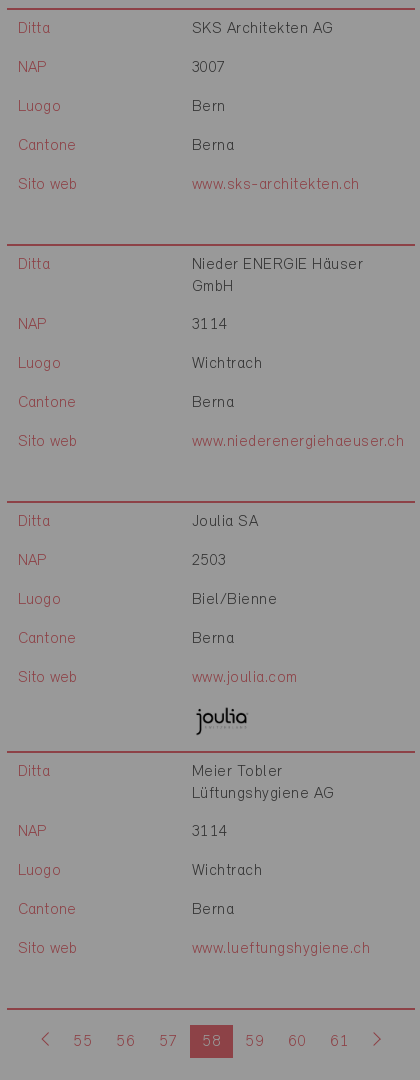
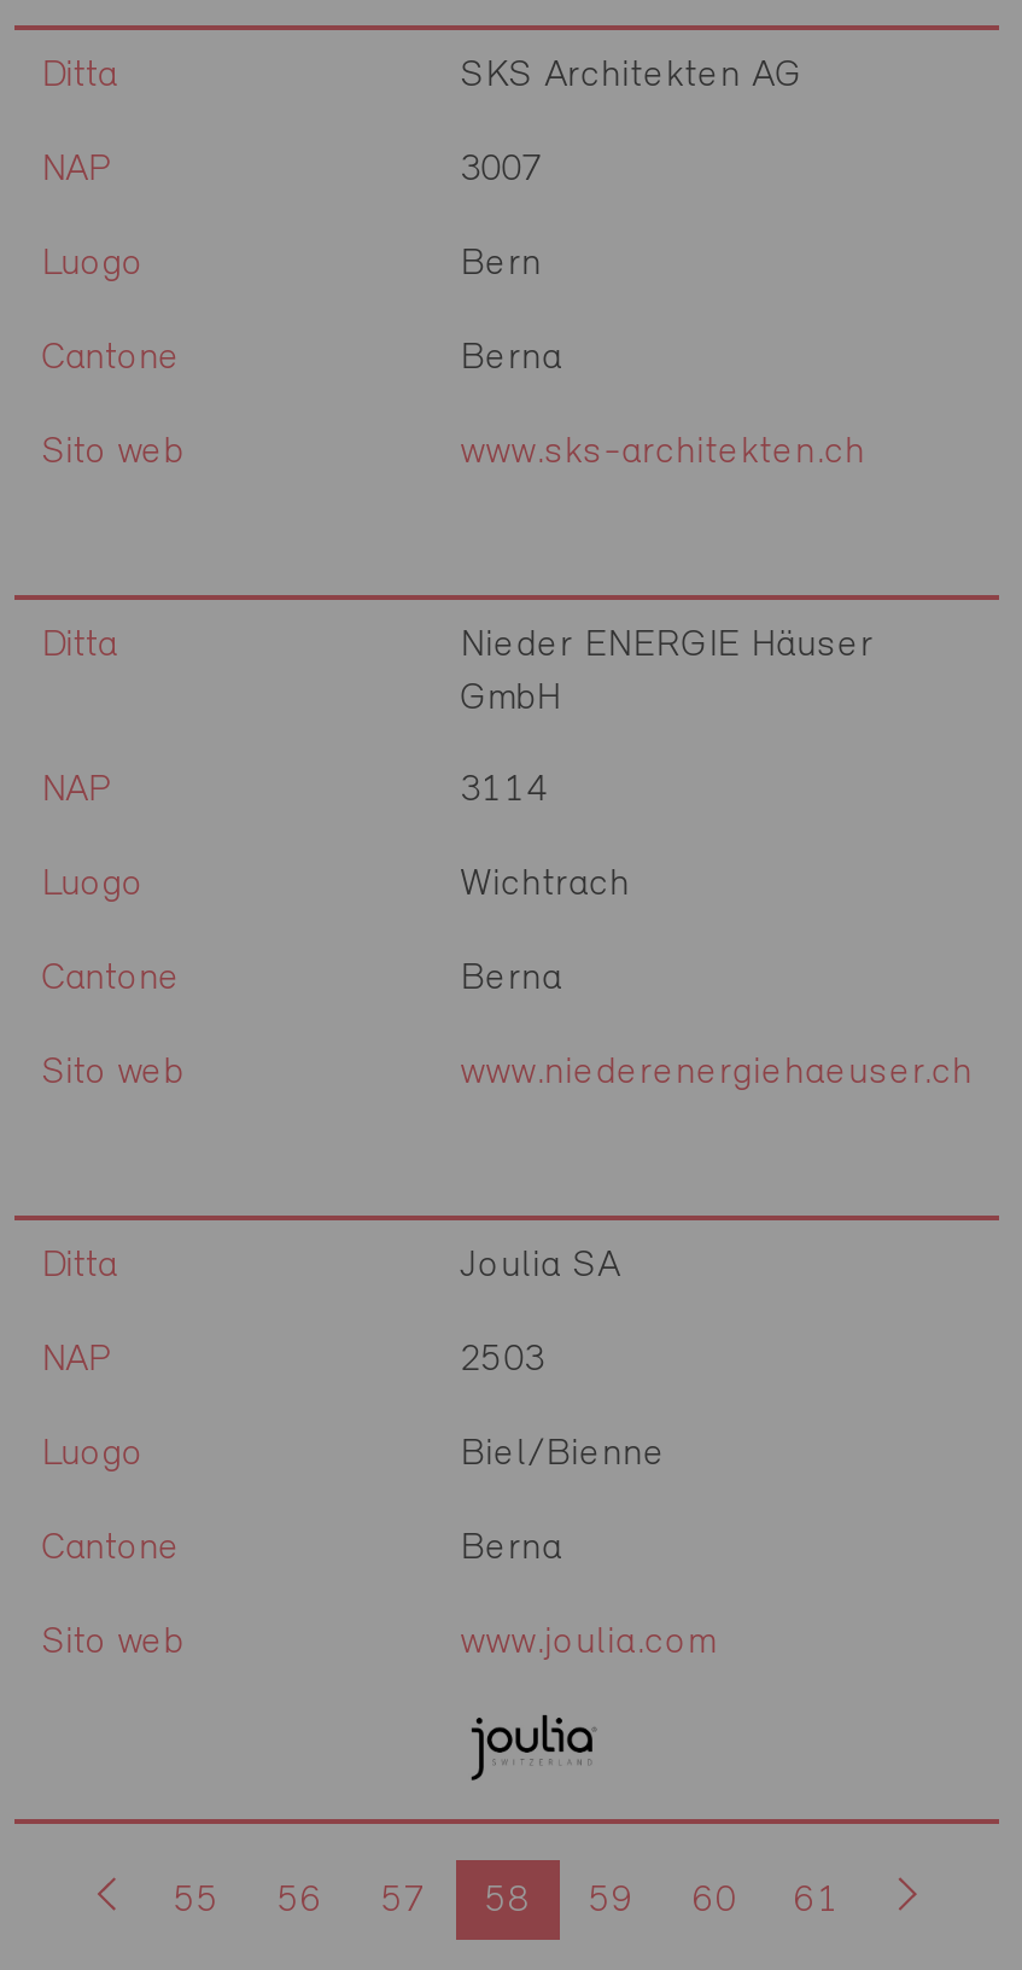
[18,764,370,957] Ditta | Meier Tobler | Lüftungshygiene AG | NAP | 3114 | Luogo | Wichtrach | Cantone | Berna | Sito web | www.lueftungshygiene.ch -> none

